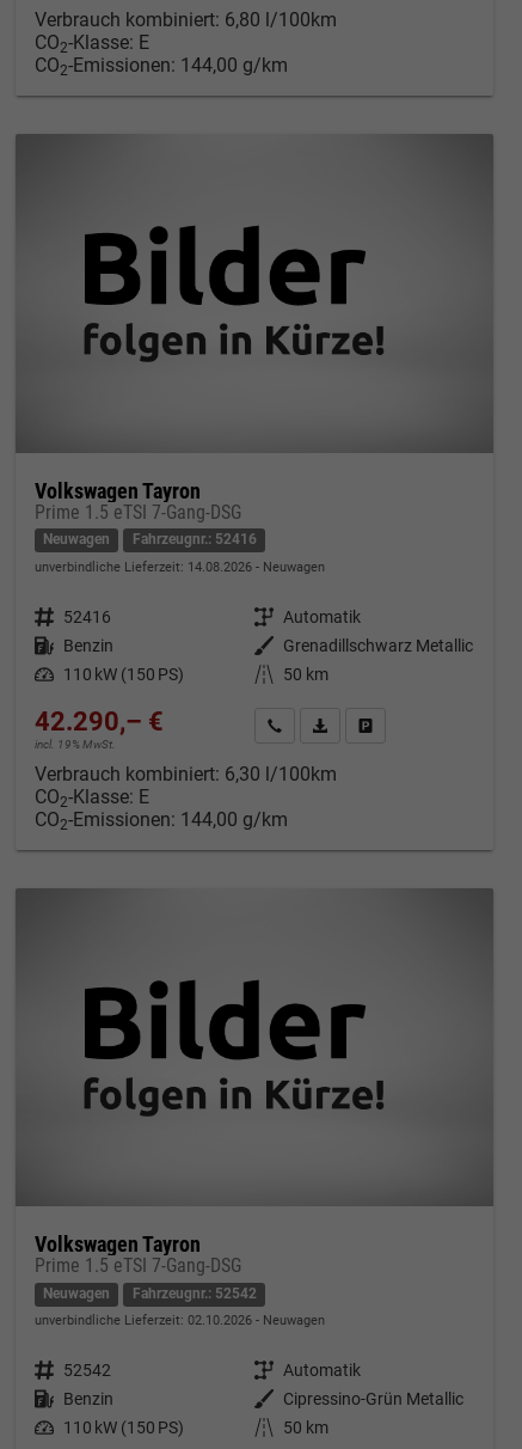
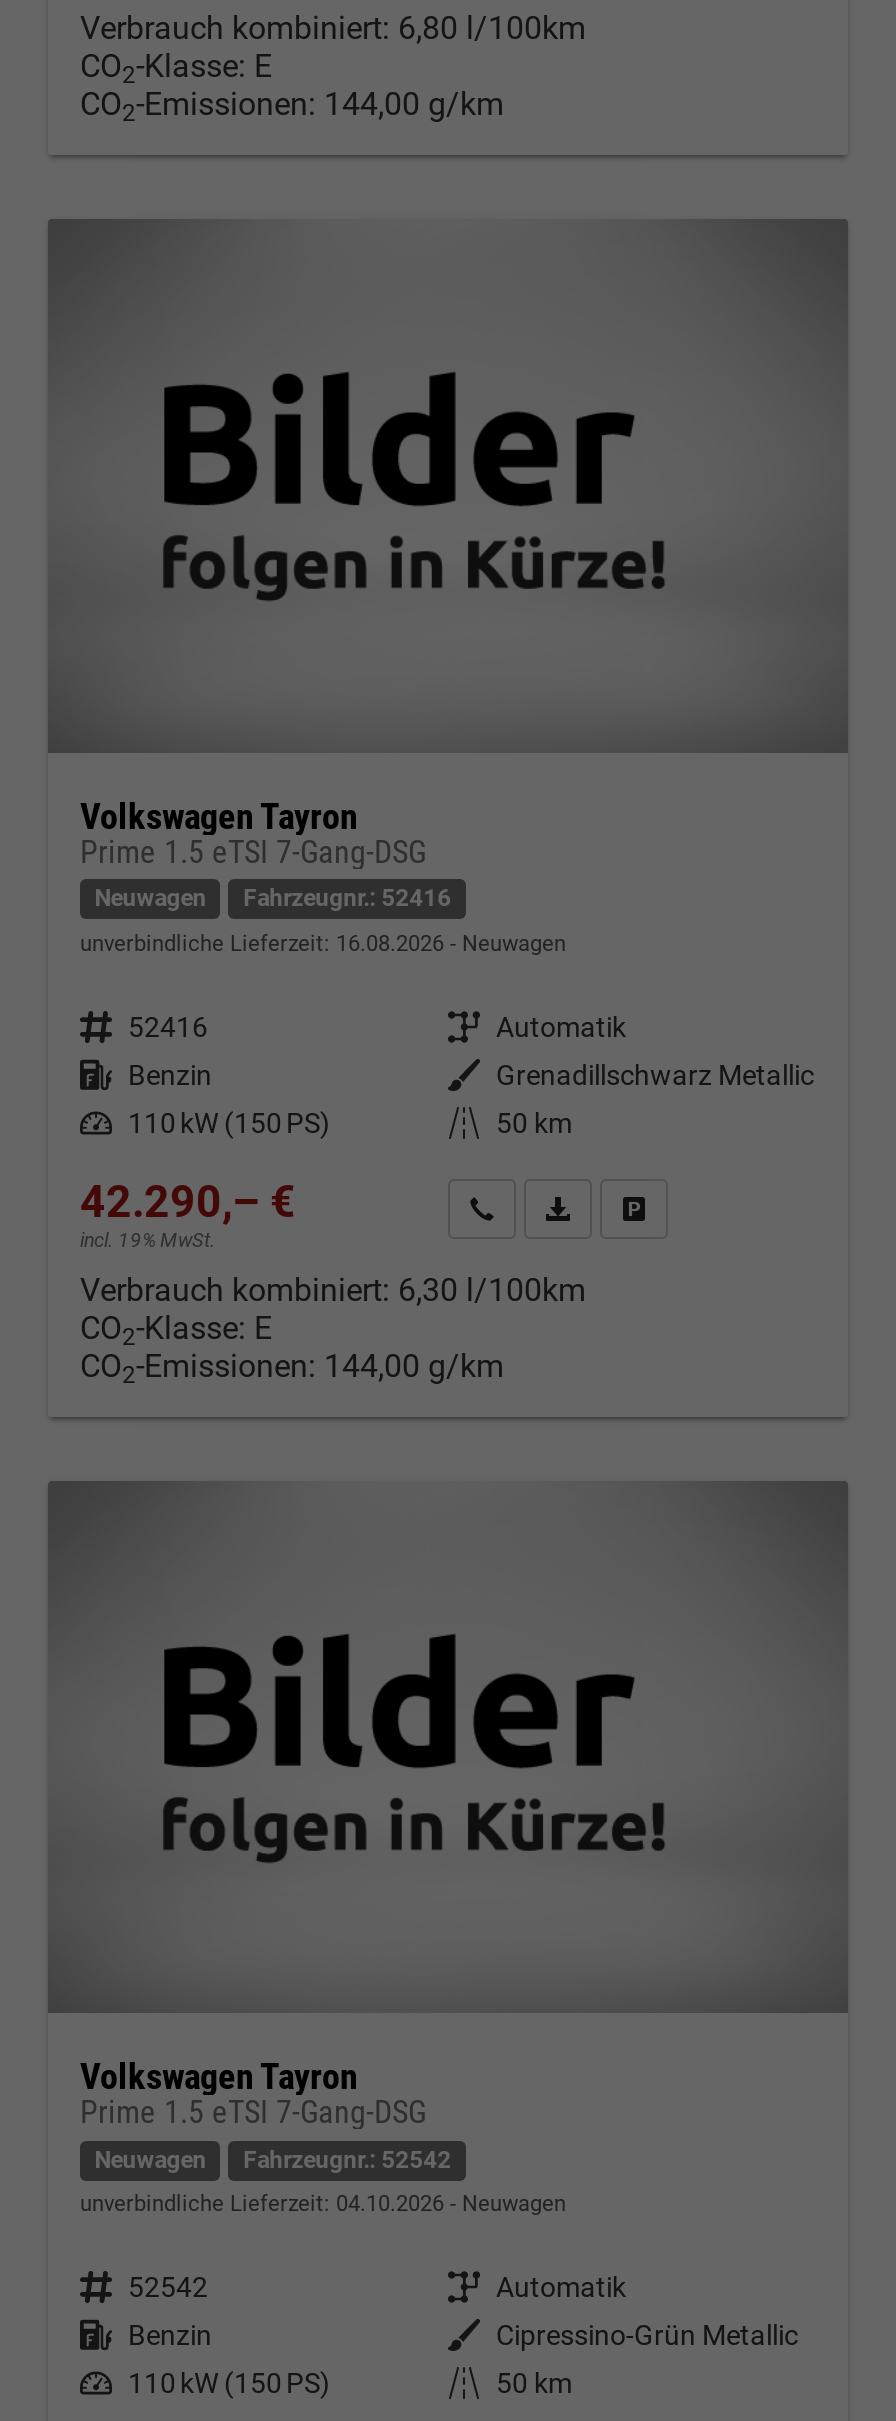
[35,559,325,575] unverbindliche Lieferzeit: 14.08.2026 Neuwagen -> [80,930,566,956] unverbindliche Lieferzeit: 16.08.2026 Neuwagen
[35,1313,325,1328] unverbindliche Lieferzeit: 02.10.2026 Neuwagen -> [80,2191,566,2217] unverbindliche Lieferzeit: 04.10.2026 Neuwagen

